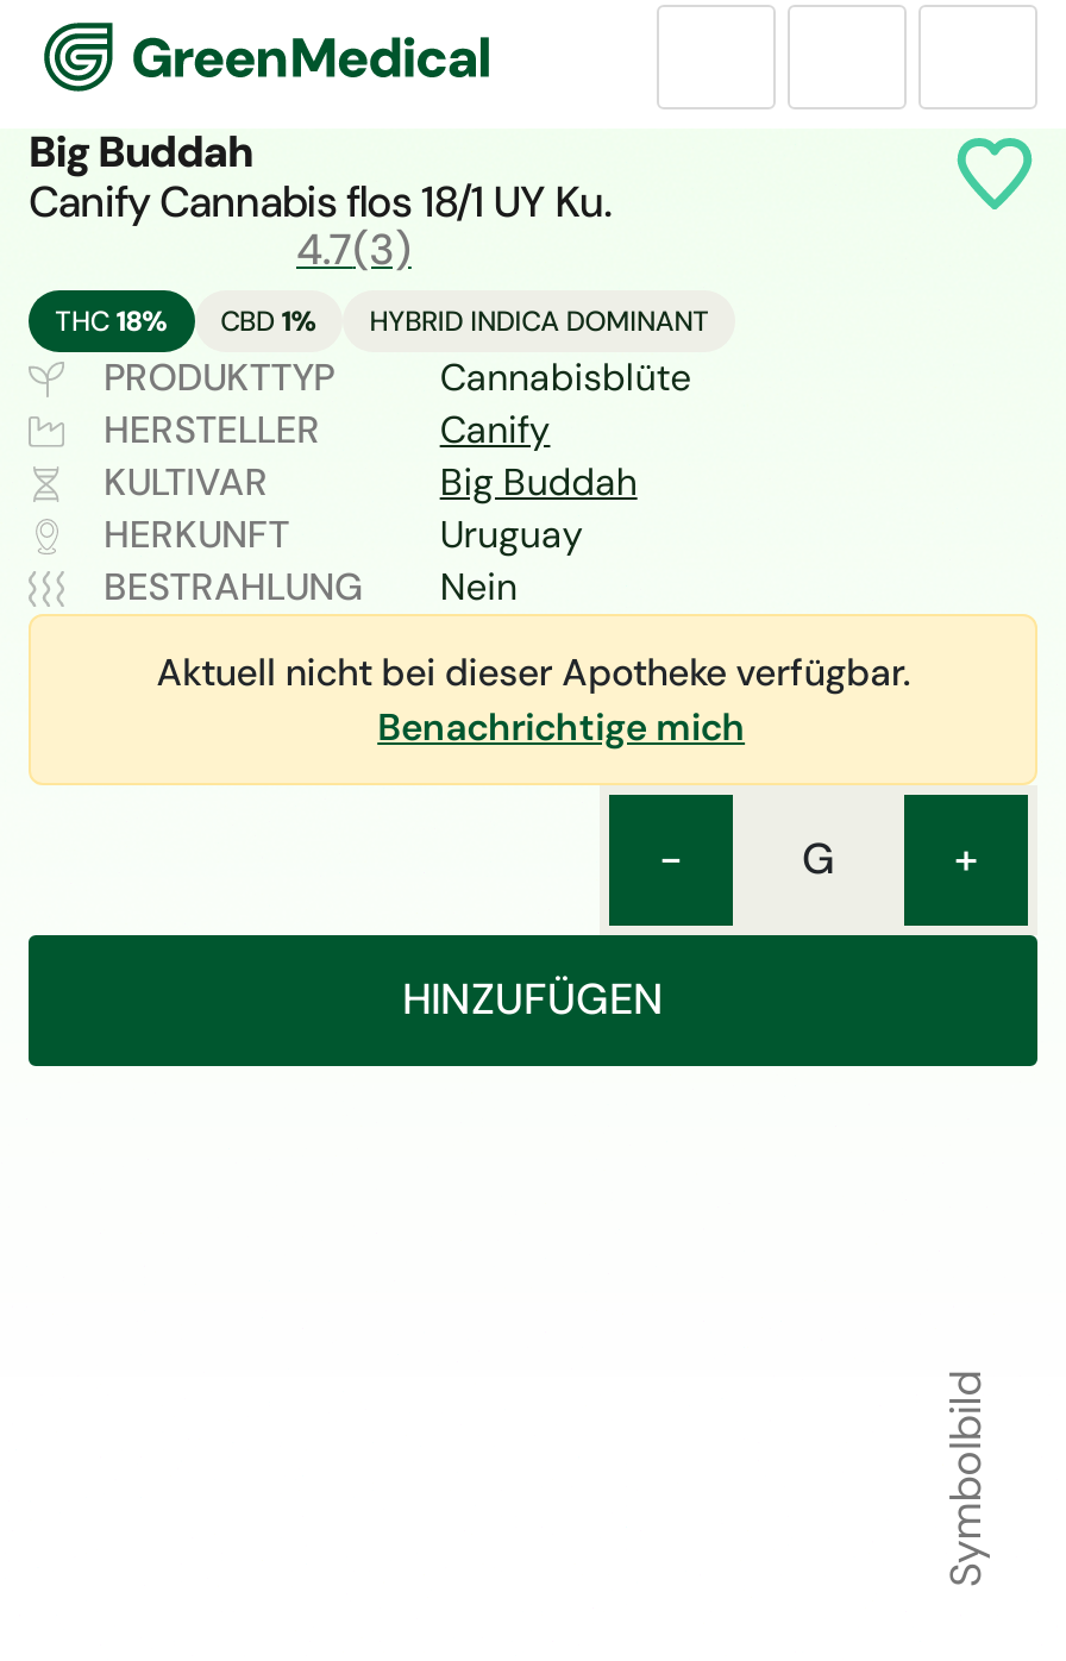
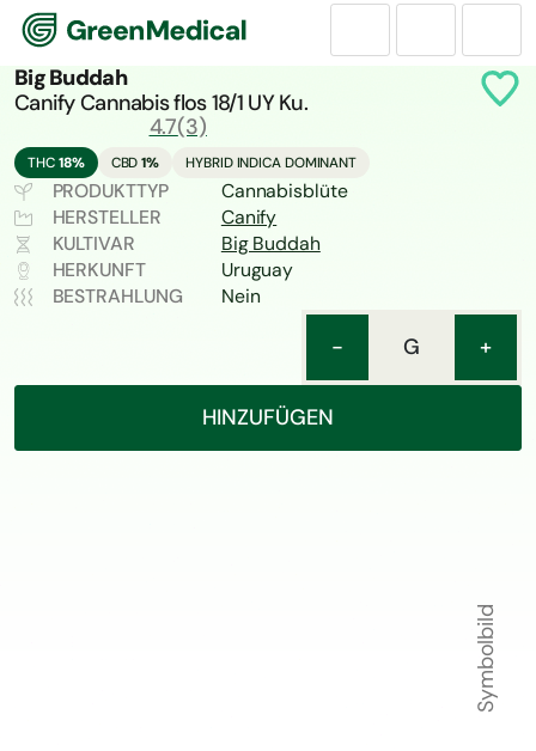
[156,648,910,753] Aktuell nicht bei dieser Apotheke verfügbar. | Benachrichtige mich -> none

